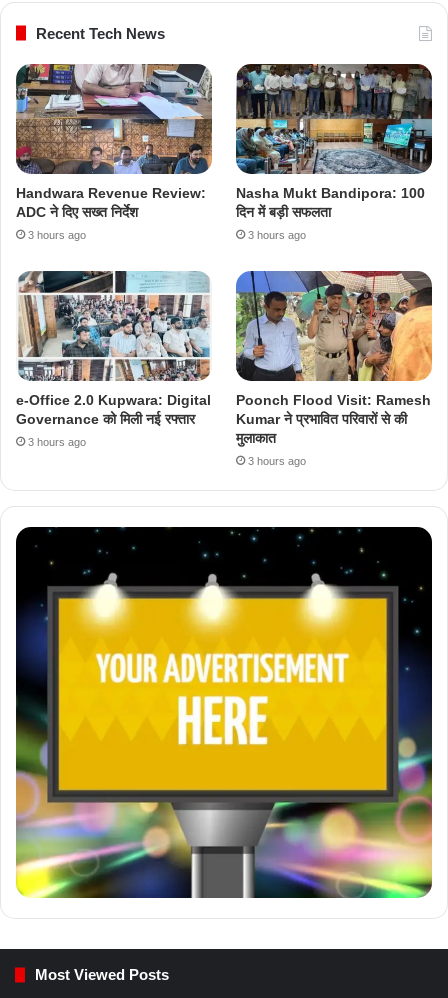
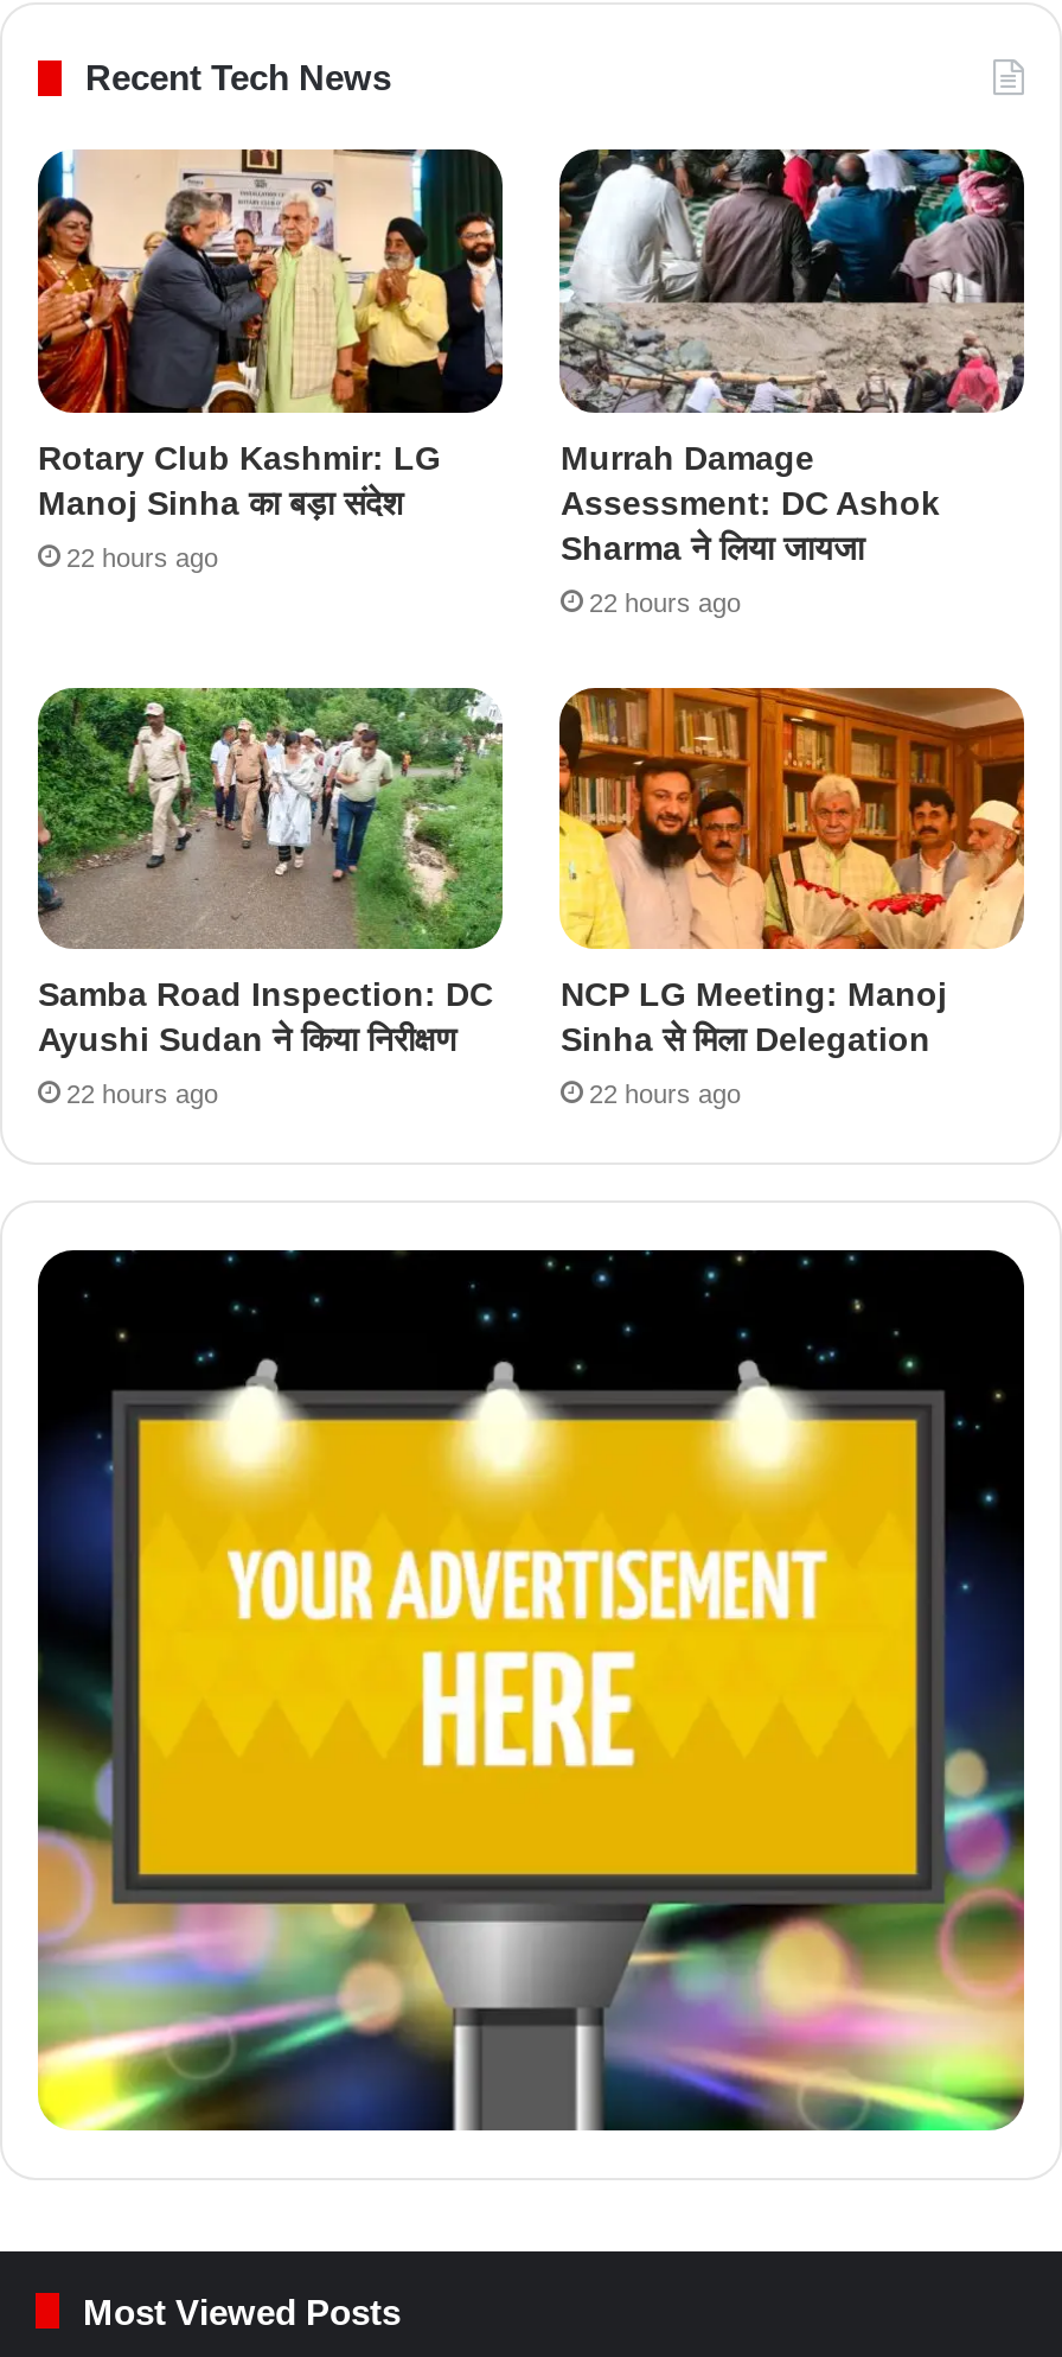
[15,63,213,220] [image] | Handwara Revenue Review: | ADC ने दिए सख्त निर्देश -> [36,148,505,521] [image] | Rotary Club Kashmir: LG | Manoj Sinha का बड़ा संदेश
[235,63,433,220] [image] | Nasha Mukt Bandipora: 100 | दिन में बड़ी सफलता -> [557,146,1026,566] [image] | Murrah Damage | Assessment: DC Ashok | Sharma ने लिया जायजा
[28,229,86,241] 3 hours ago -> [66,543,218,571] 22 hours ago
[248,229,306,241] 3 hours ago -> [589,588,741,616] 22 hours ago
[16,270,212,427] [image] | e-Office 2.0 Kupwara: Digital | Governance को मिली नई रफ्तार -> [36,642,505,1058] [image] | Samba Road Inspection: DC | Ayushi Sudan ने किया निरीक्षण
[235,270,433,446] [image] | Poonch Flood Visit: Ramesh | Kumar ने प्रभावित परिवारों से की | मुलाकात -> [557,642,1026,1058] [image] | NCP LG Meeting: Manoj | Sinha से मिला Delegation
[28,436,86,448] 3 hours ago -> [66,1079,218,1108] 22 hours ago
[248,455,306,467] 3 hours ago -> [589,1079,741,1108] 22 hours ago

